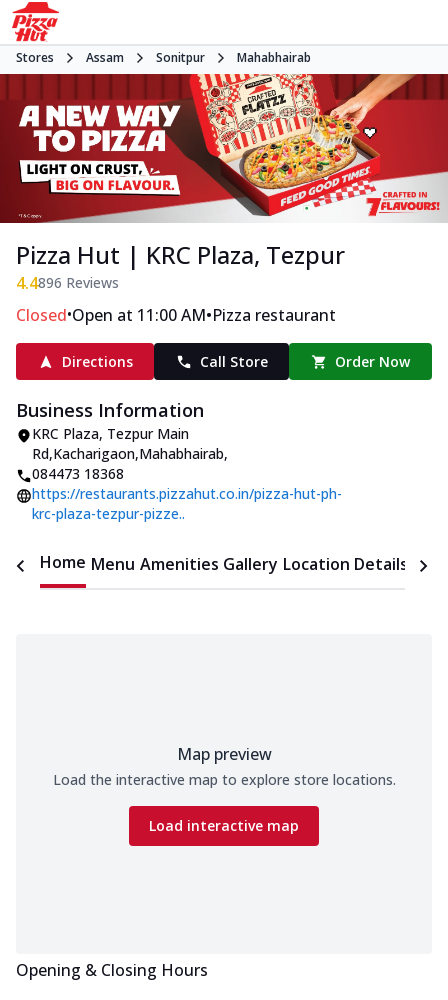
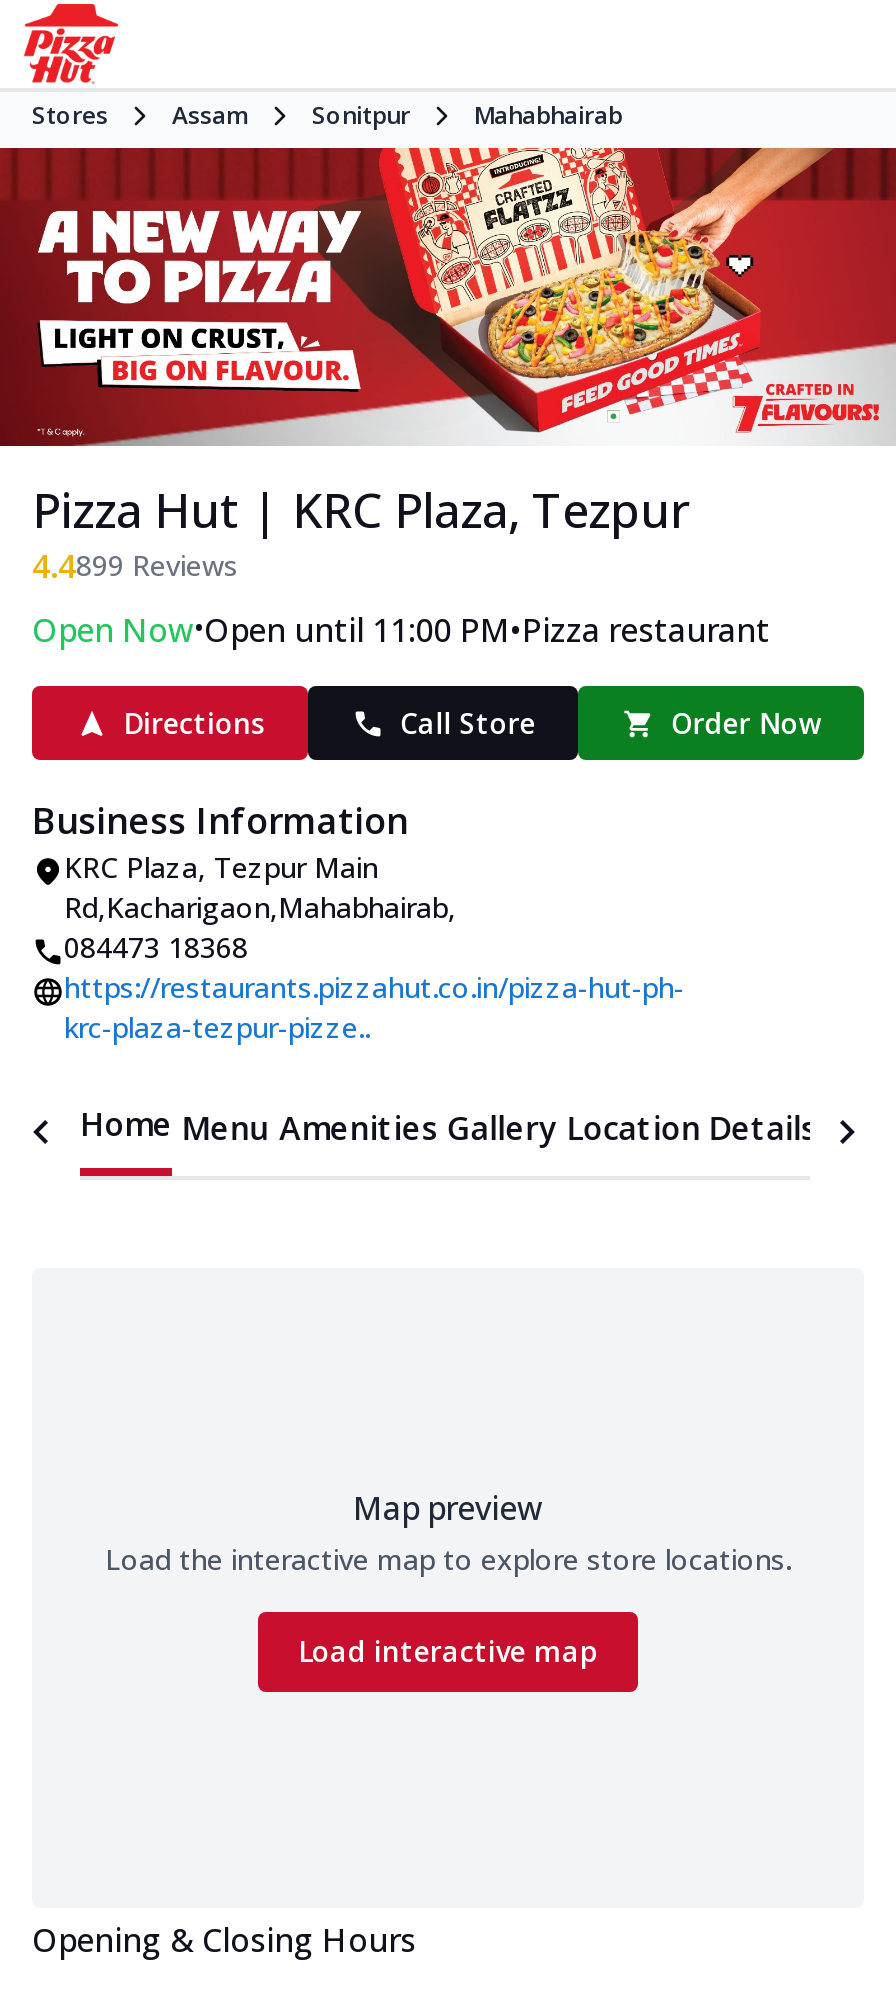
[16,272,336,326] 4.4896 Reviews | Closed•Open at 11:00 AM•Pizza restaurant -> [32,545,770,653] 4.4899 Reviews | Open Now•Open until 11:00 PM•Pizza restaurant

